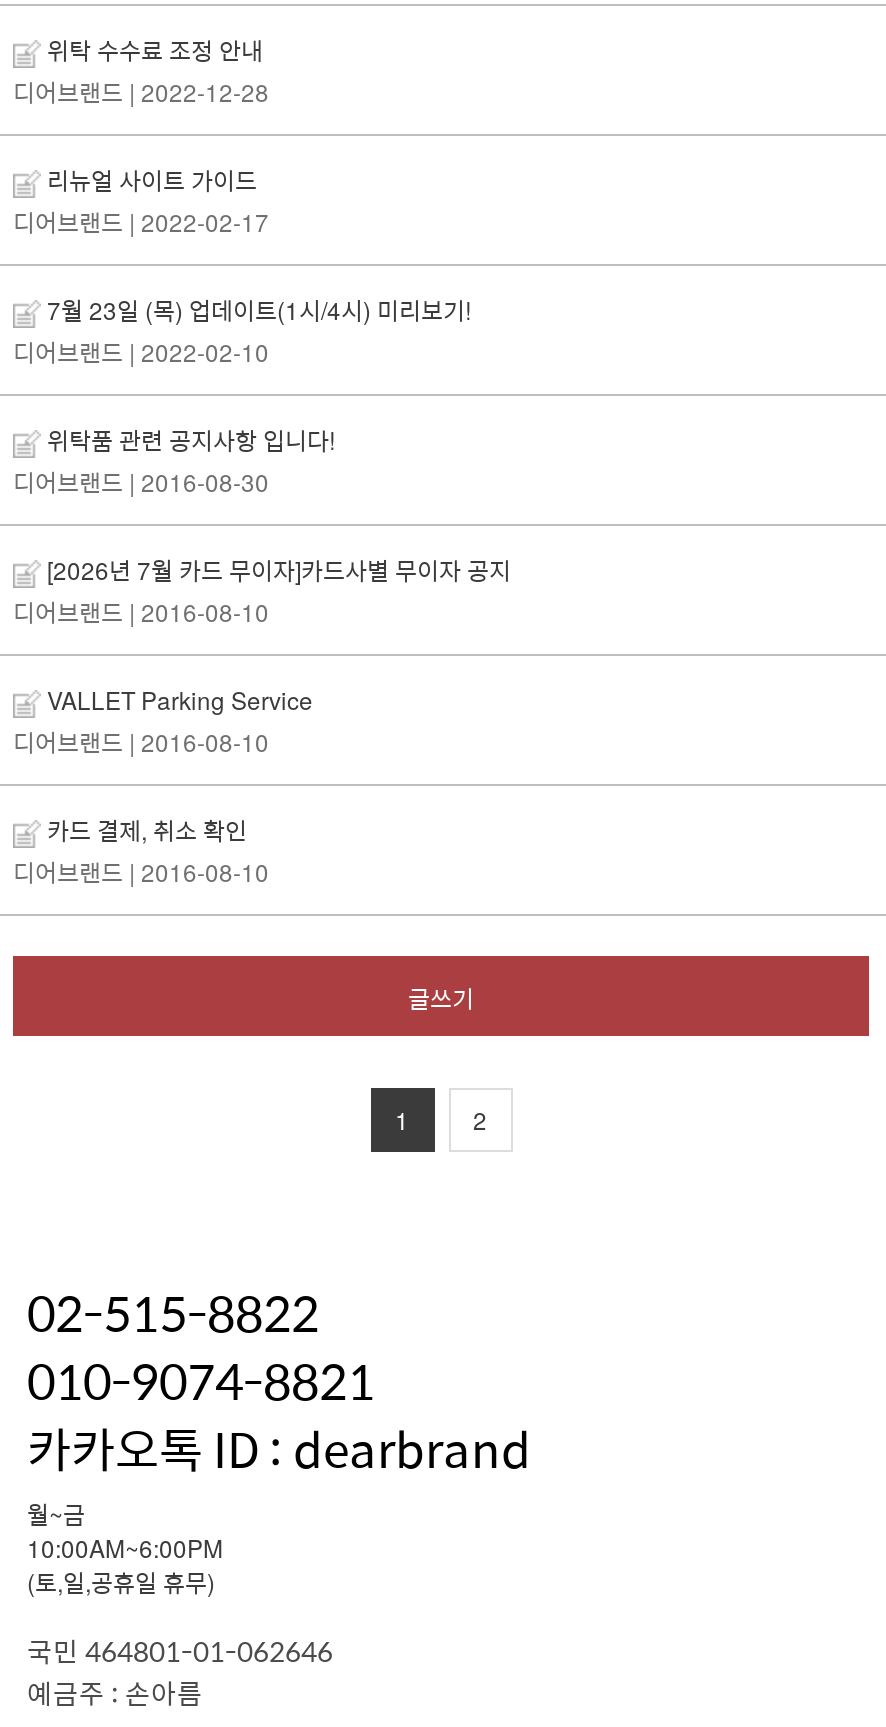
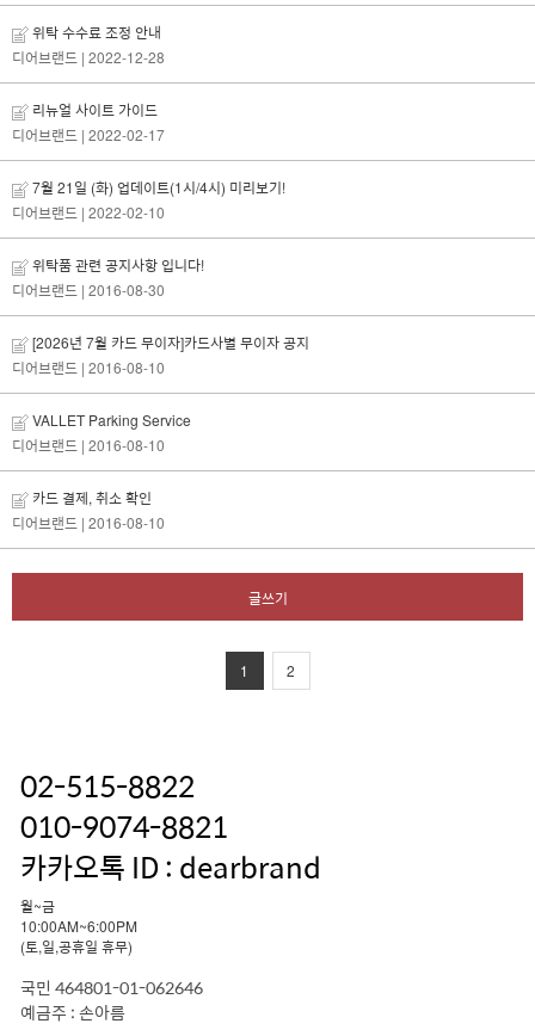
[41,292,471,326] 7월 23일 (목) 업데이트(1시/4시) 미리보기! -> [29,177,285,197] 7월 21일 (화) 업데이트(1시/4시) 미리보기!

